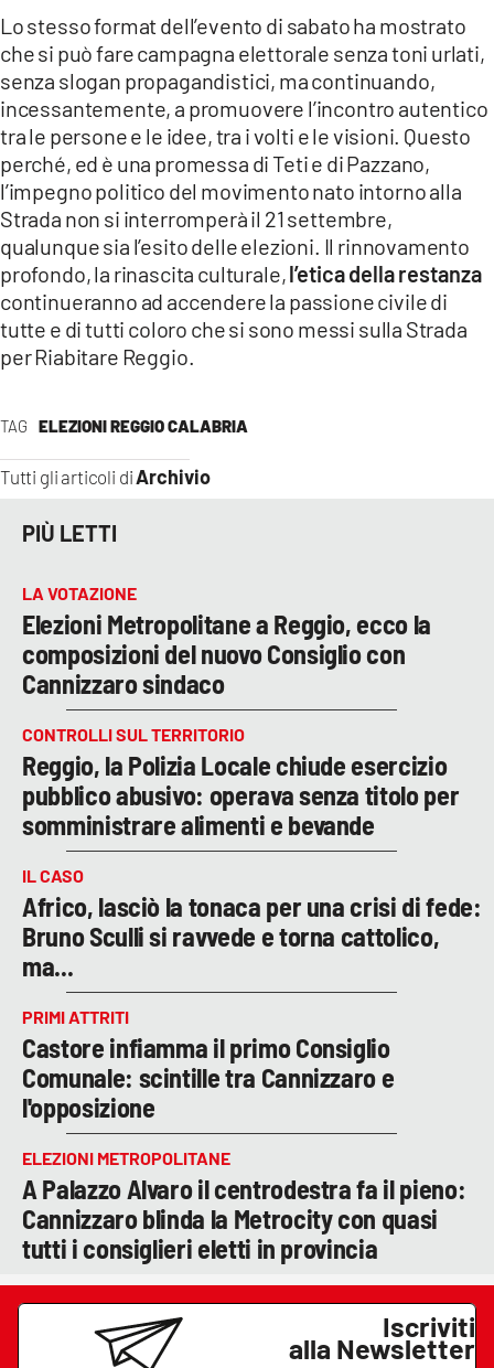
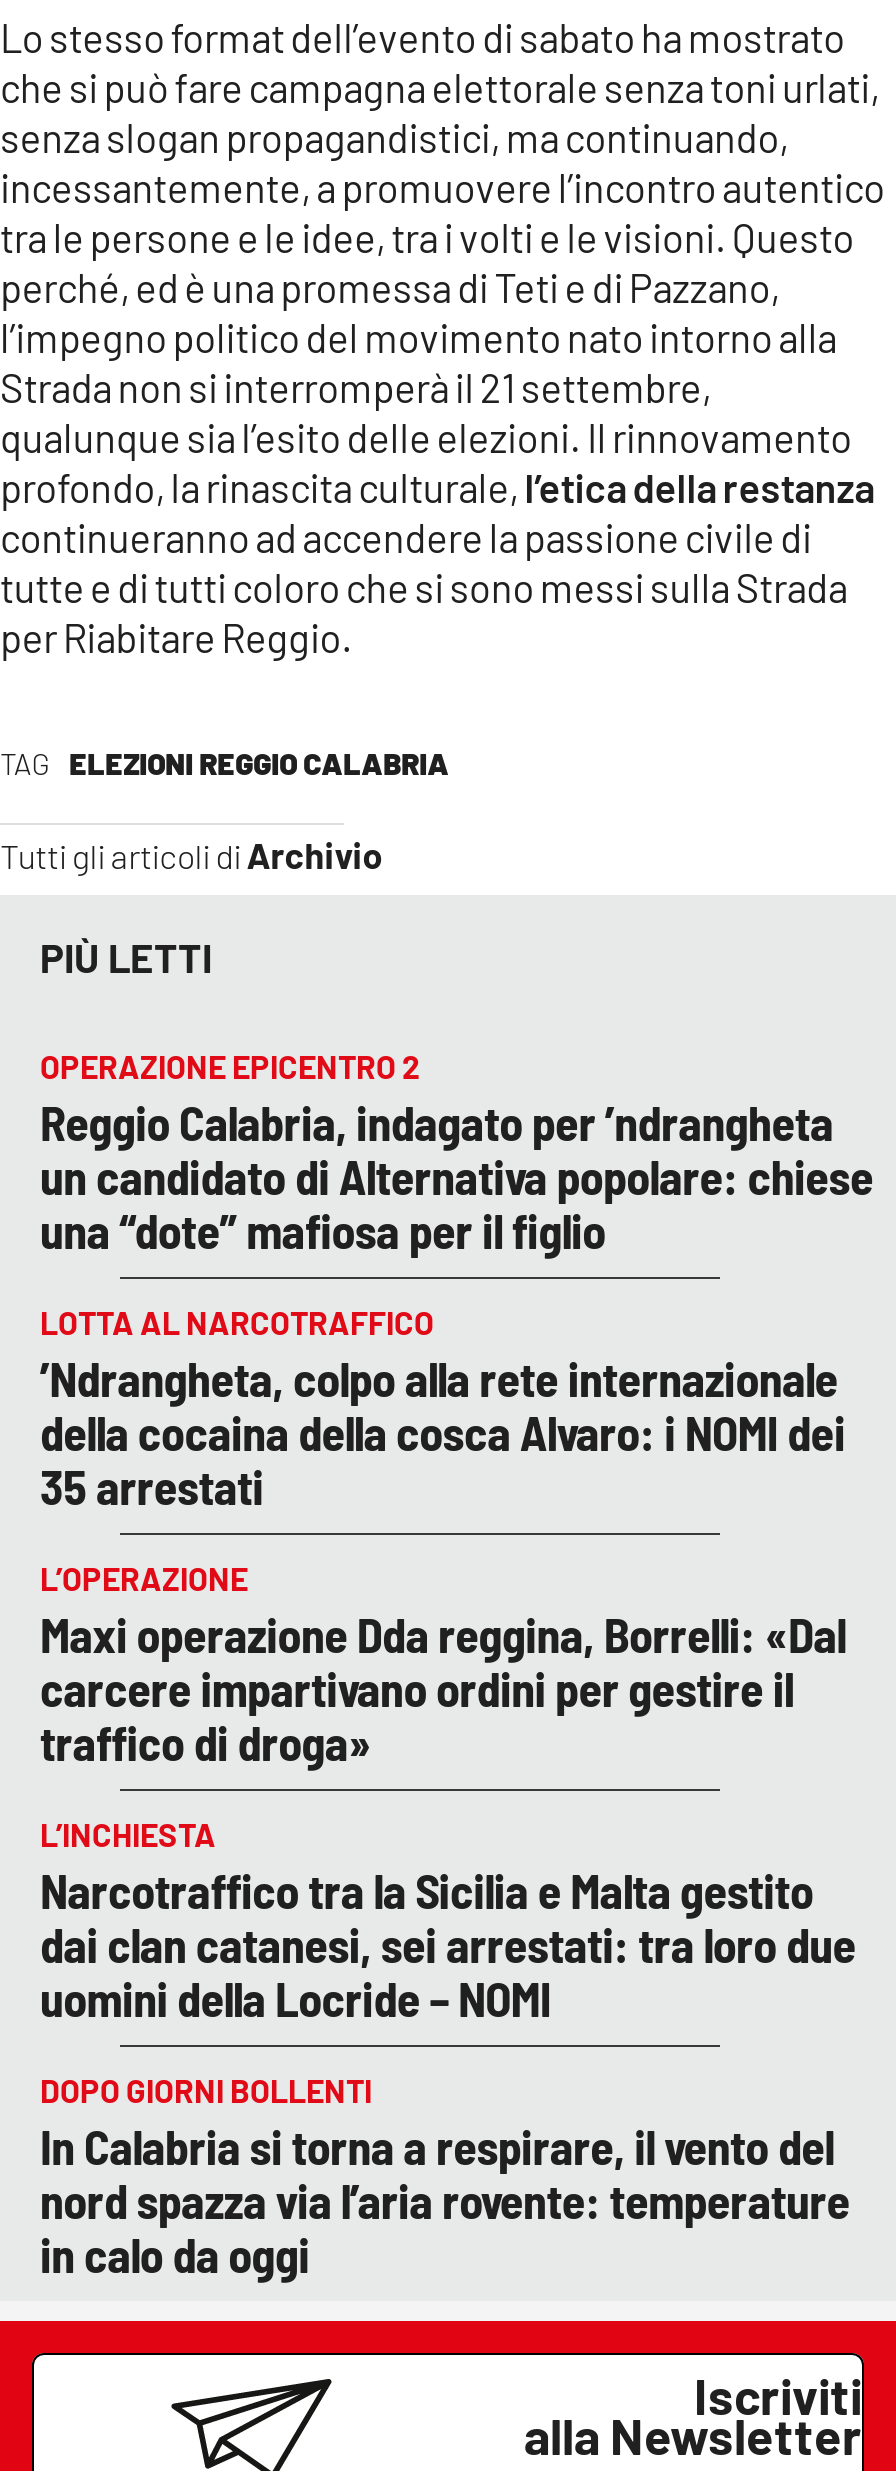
[22,582,431,699] LA VOTAZIONE | Elezioni Metropolitane a Reggio, ecco la | composizioni del nuovo Consiglio con | Cannizzaro sindaco -> [40,1046,873,1258] OPERAZIONE EPICENTRO 2 | Reggio Calabria, indagato per ’ndrangheta | un candidato di Alternativa popolare: chiese | una “dote” mafiosa per il figlio
[22,723,459,840] CONTROLLI SUL TERRITORIO | Reggio, la Polizia Locale chiude esercizio | pubblico abusivo: operava senza titolo per | somministrare alimenti e bevande -> [40,1302,845,1514] LOTTA AL NARCOTRAFFICO | ’Ndrangheta, colpo alla rete internazionale | della cocaina della cosca Alvaro: i NOMI dei | 35 arrestati
[22,864,481,981] IL CASO | Africo, lasciò la tonaca per una crisi di fede: | Bruno Sculli si ravvede e torna cattolico, | ma... -> [40,1558,846,1770] L’OPERAZIONE | Maxi operazione Dda reggina, Borrelli: «Dal | carcere impartivano ordini per gestire il | traffico di droga»
[22,1006,394,1123] PRIMI ATTRITI | Castore infiamma il primo Consiglio | Comunale: scintille tra Cannizzaro e | l'opposizione -> [40,1814,856,2026] L’INCHIESTA | Narcotraffico tra la Sicilia e Malta gestito | dai clan catanesi, sei arrestati: tra loro due | uomini della Locride – NOMI
[22,1147,466,1264] ELEZIONI METROPOLITANE | A Palazzo Alvaro il centrodestra fa il pieno: | Cannizzaro blinda la Metrocity con quasi | tutti i consiglieri eletti in provincia -> [40,2070,850,2282] DOPO GIORNI BOLLENTI | In Calabria si torna a respirare, il vento del | nord spazza via l’aria rovente: temperature | in calo da oggi

